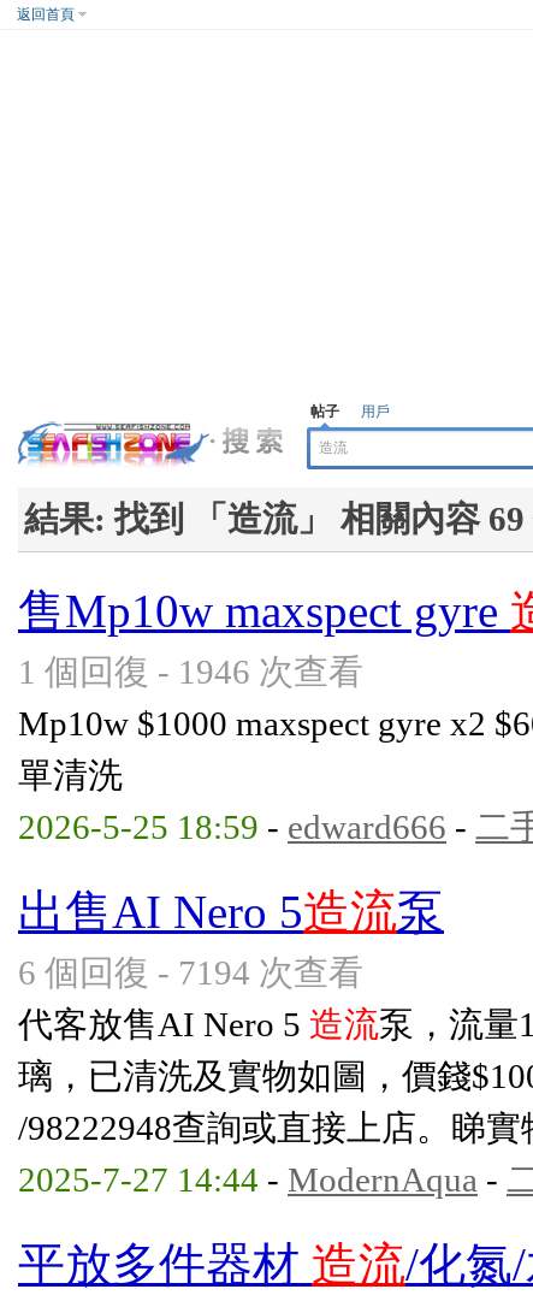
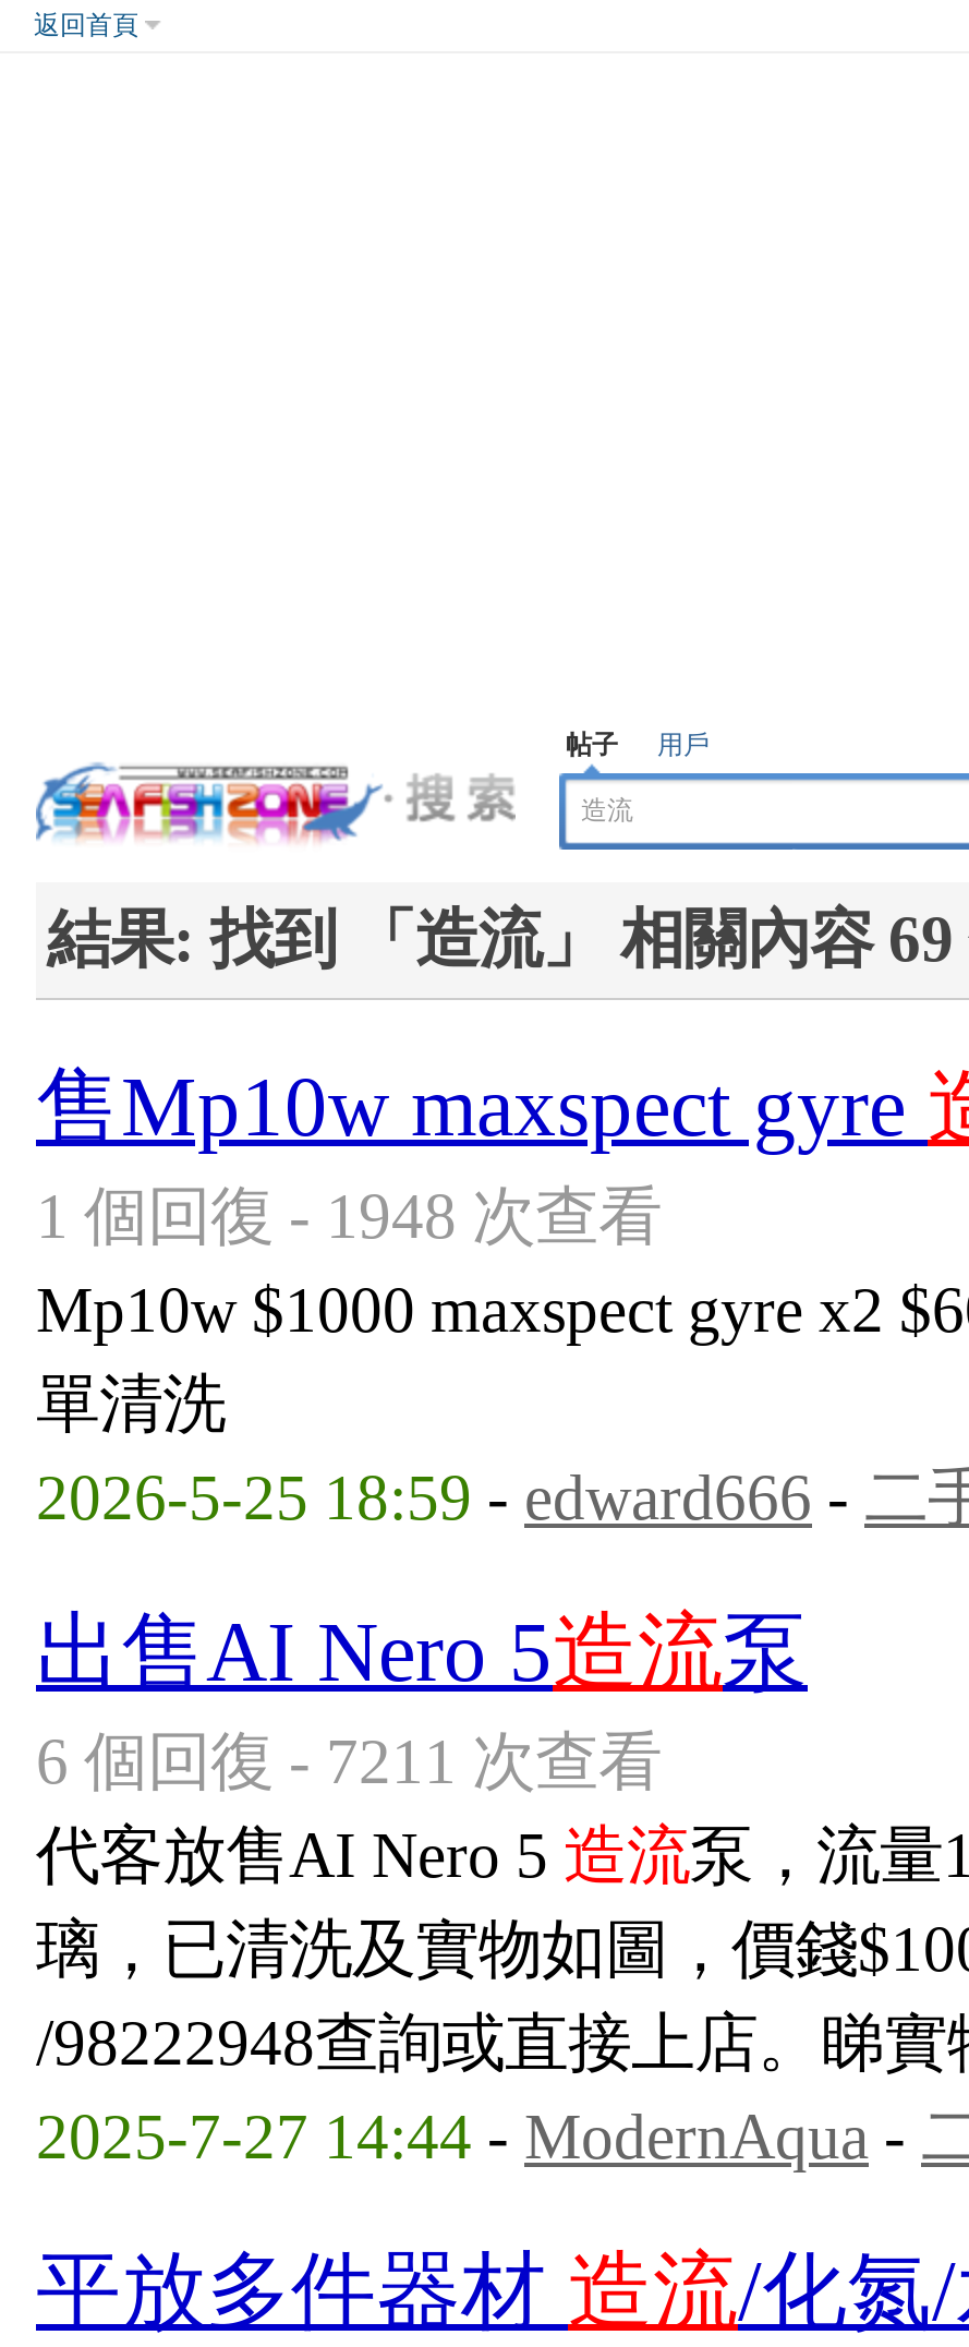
[18,652,363,691] 1 個回復 - 1946 次查看 -> [36,1181,662,1251] 1 個回復 - 1948 次查看
[18,953,363,992] 6 個回復 - 7194 次查看 -> [36,1726,662,1796] 6 個回復 - 7211 次查看

